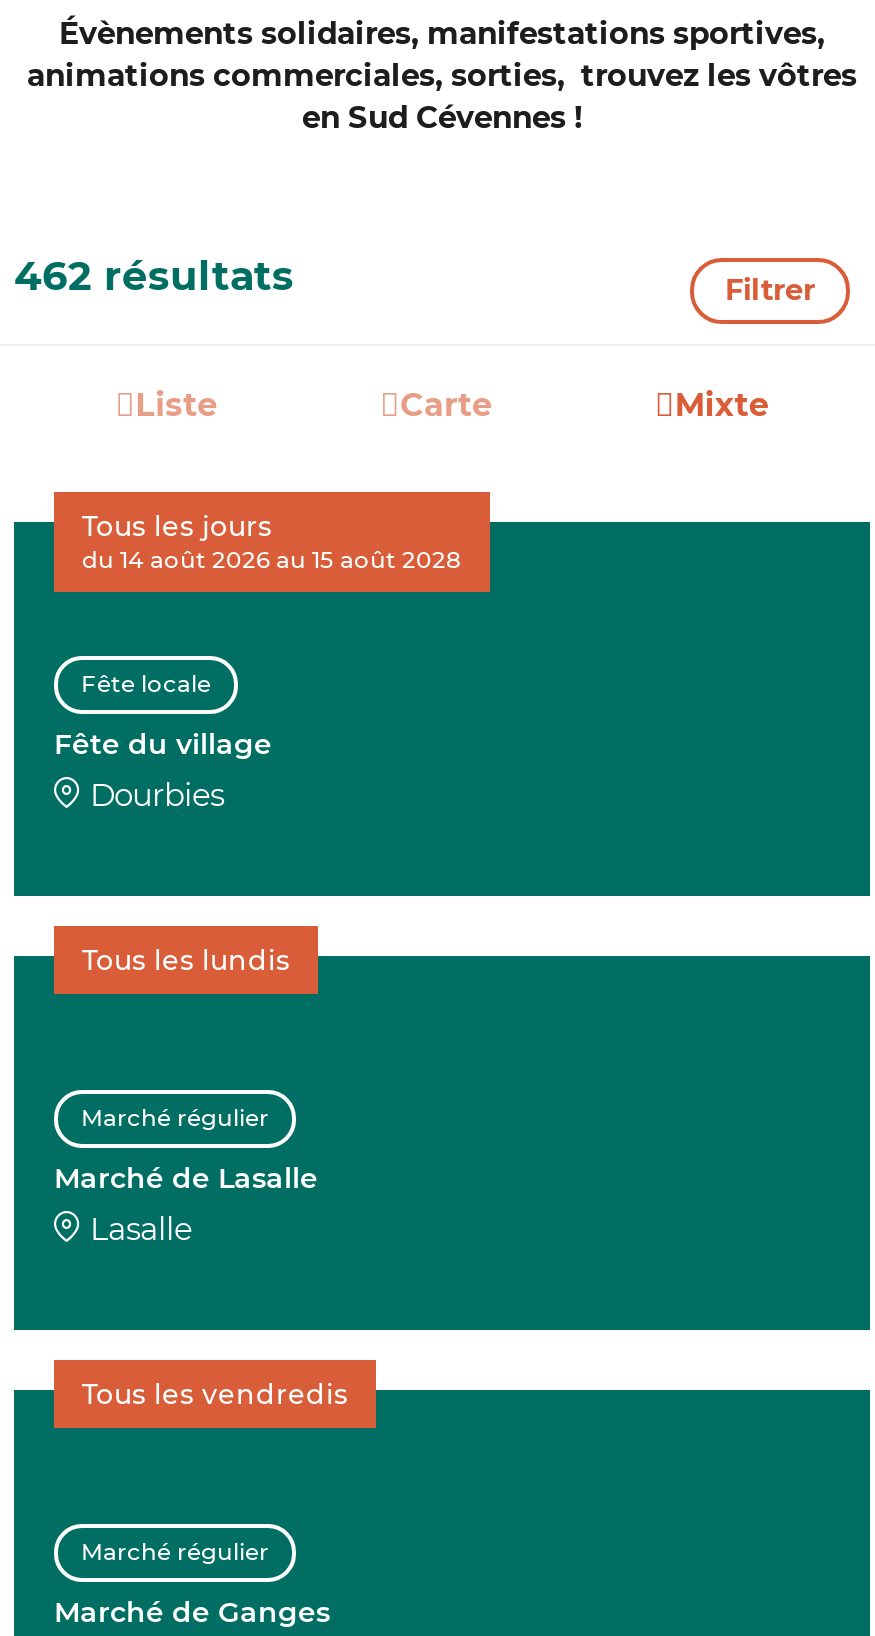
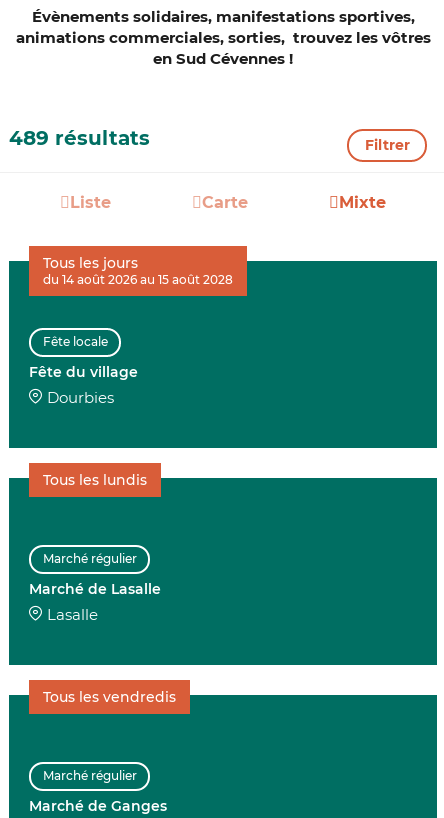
[14,252,294,300] 462 résultats -> [9,126,150,150] 489 résultats

